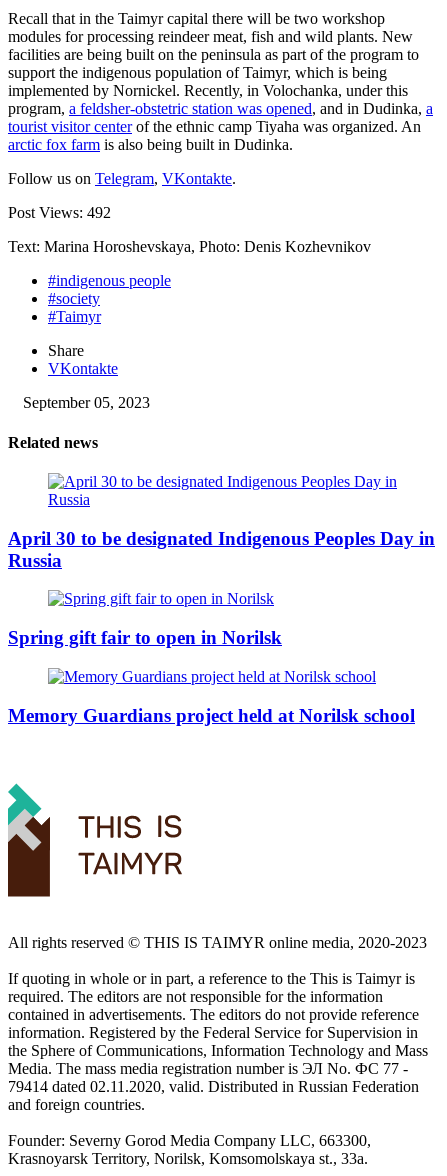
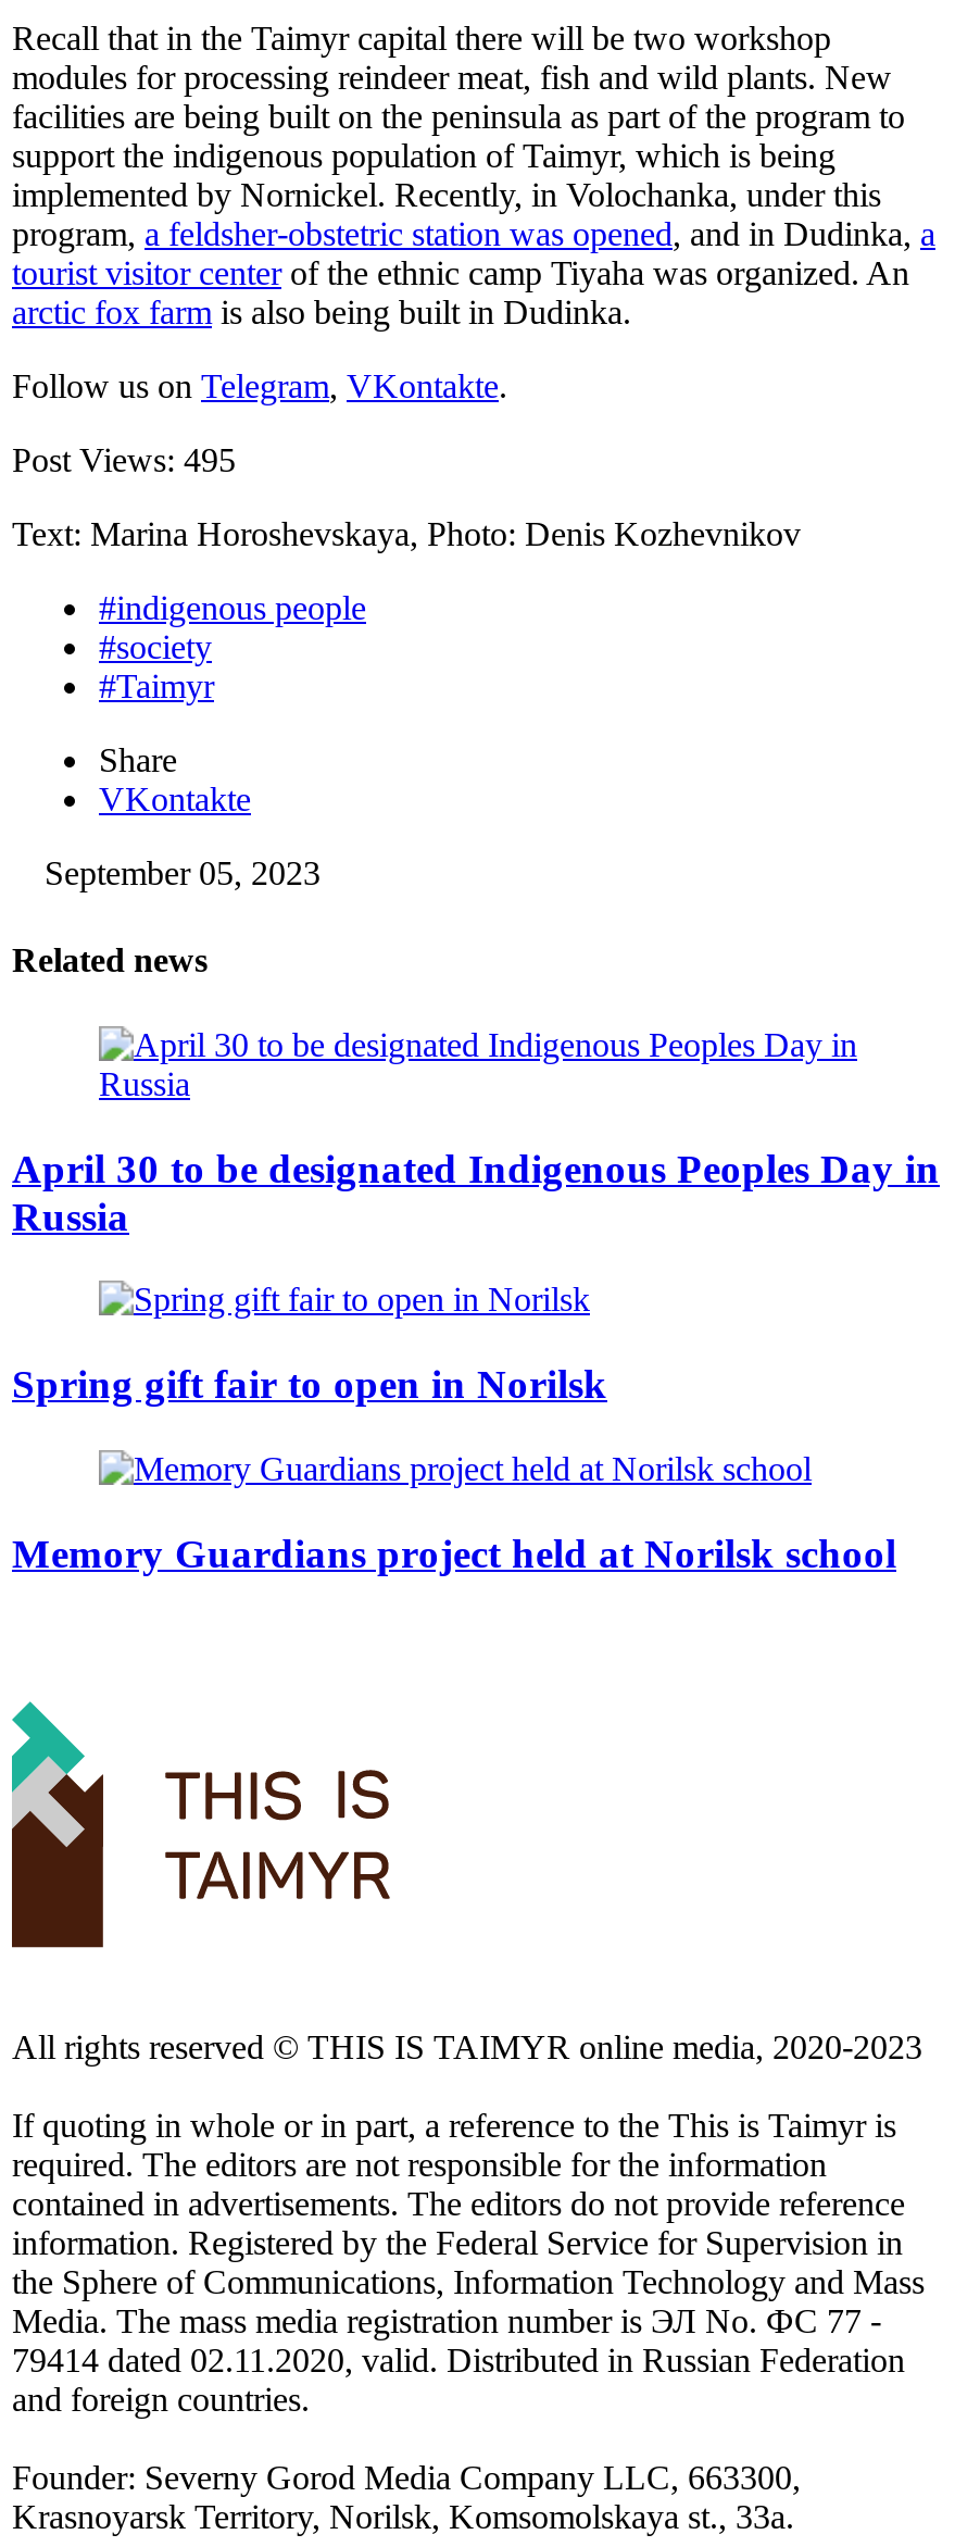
[8,204,111,221] Post Views: 492 -> [12,442,236,479] Post Views: 495

